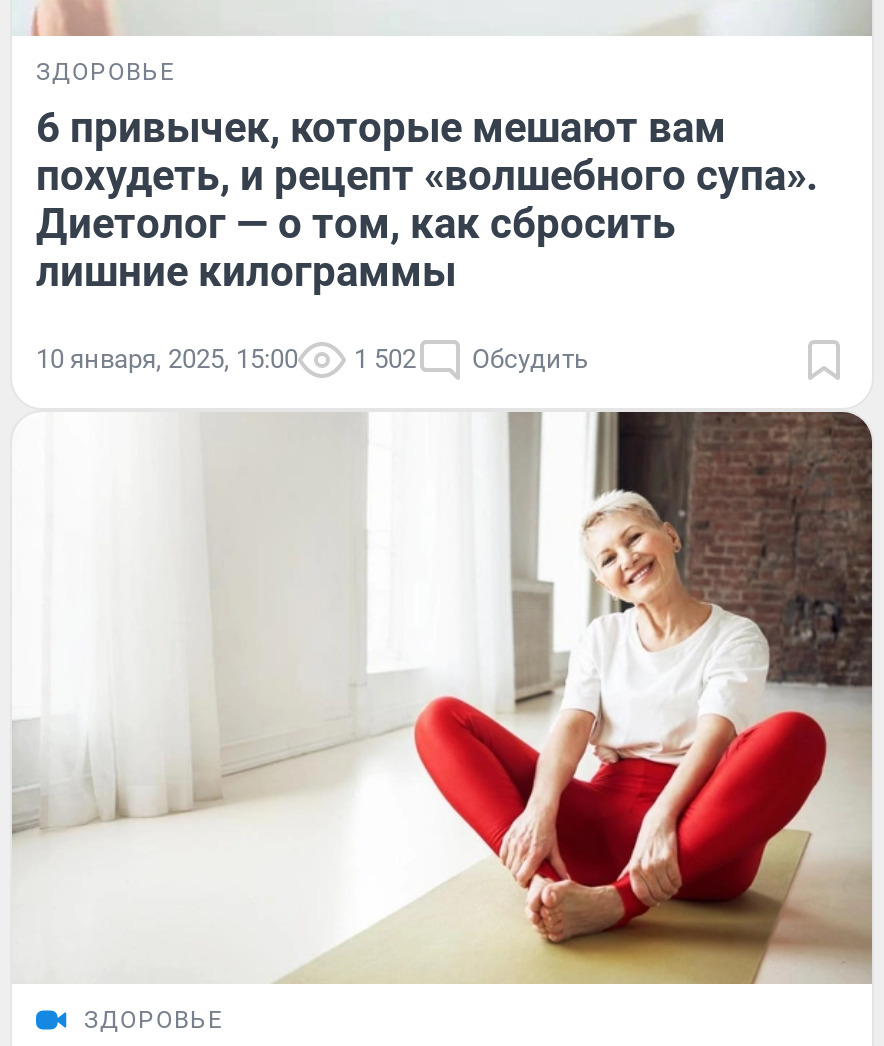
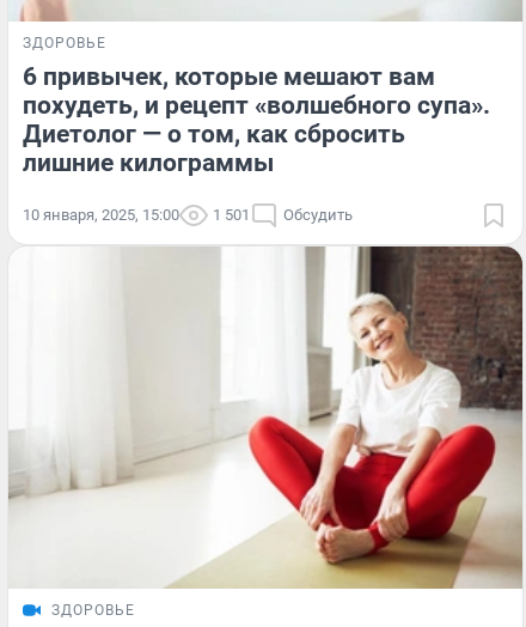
[36,343,588,373] 10 января, 2025, 15:00 1 502 Обсудить -> [23,205,353,223] 10 января, 2025, 15:00 1 501 Обсудить

